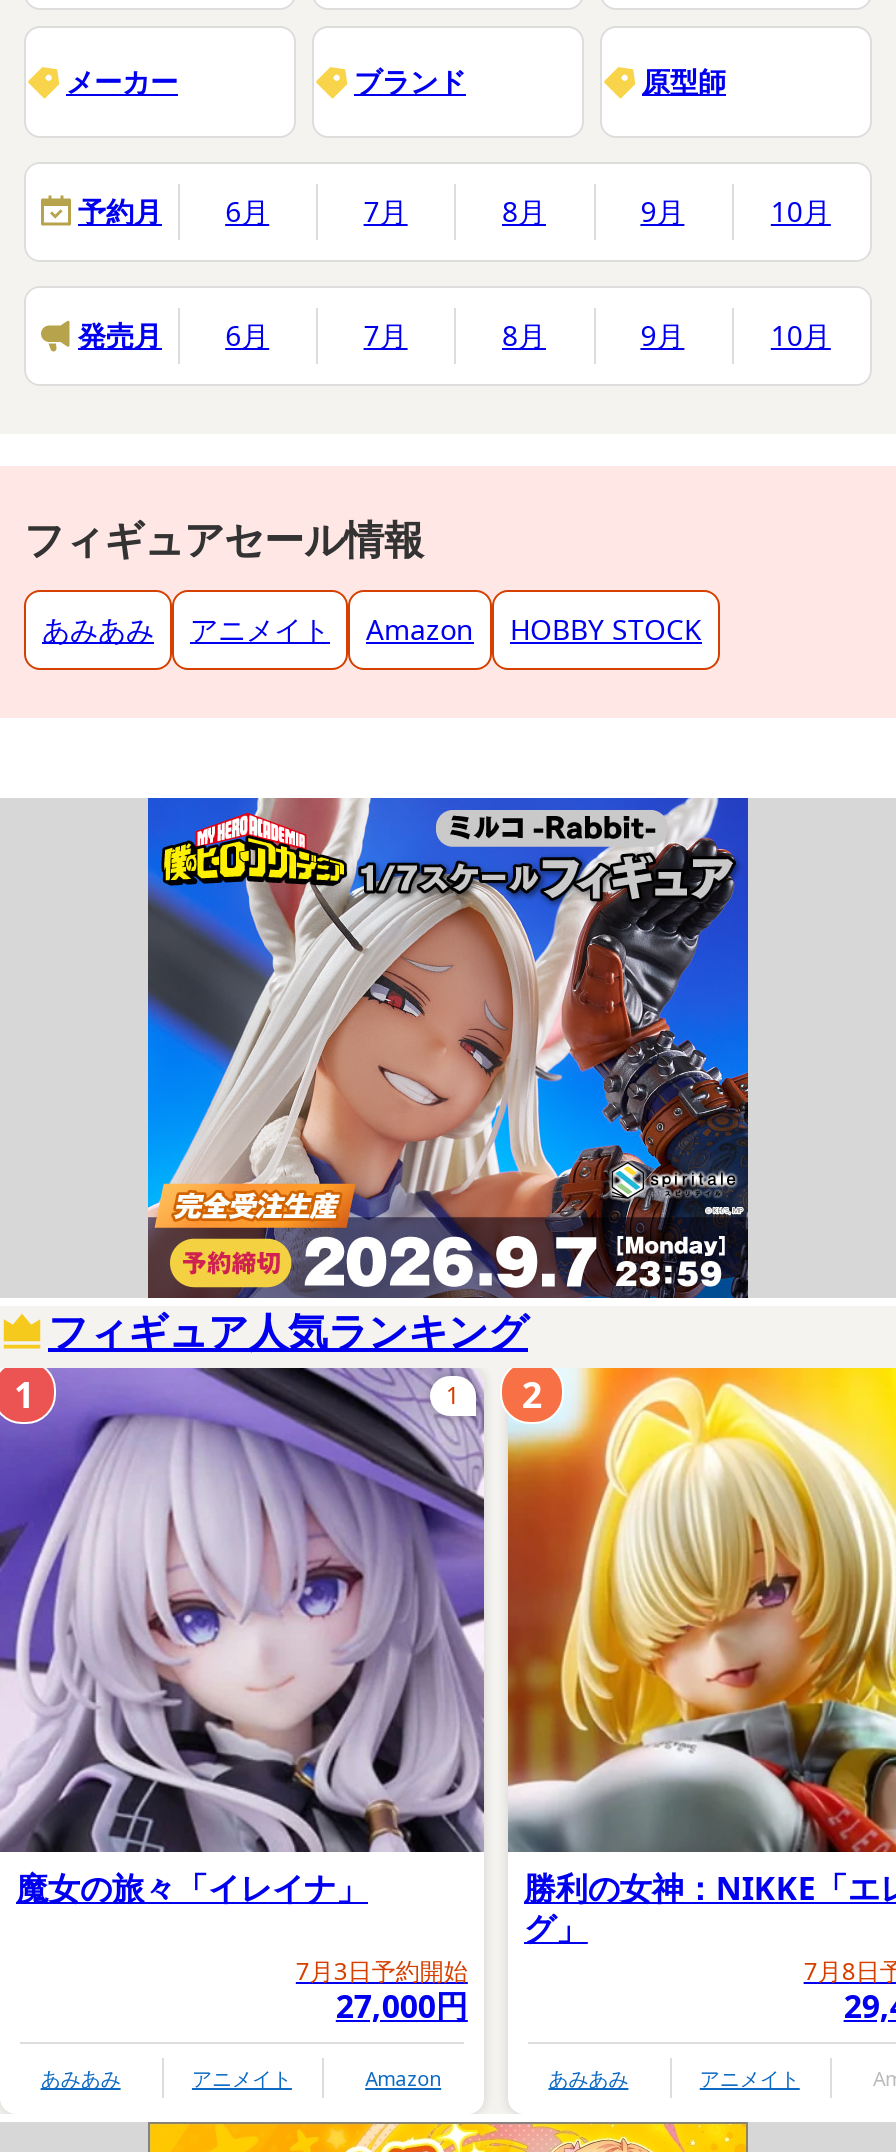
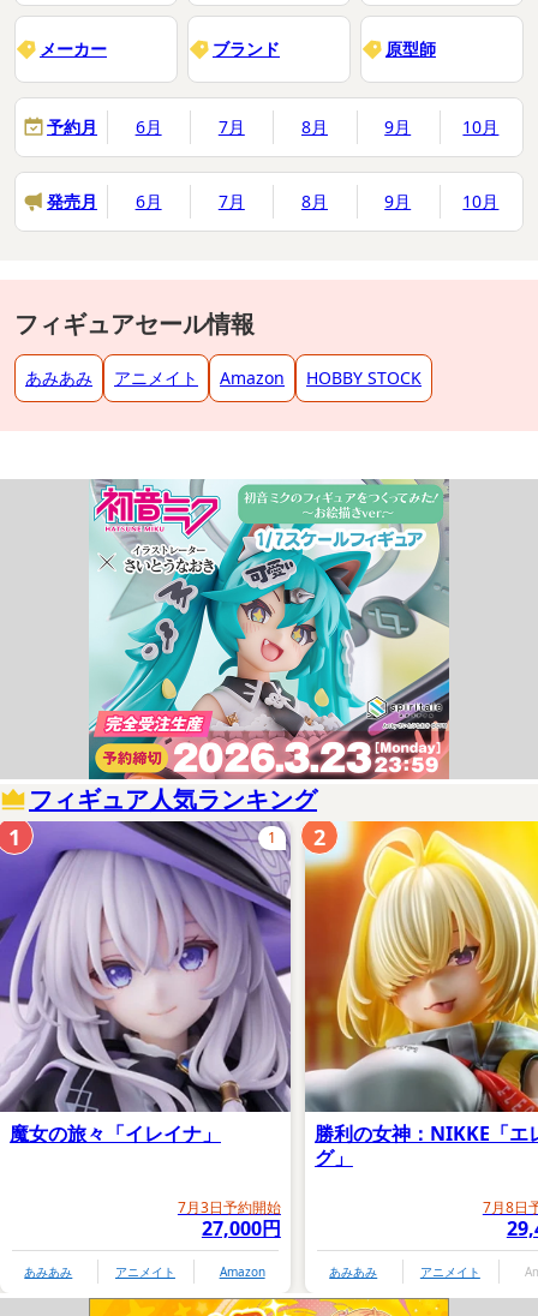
[146,796,750,1300] [image] -> [89,478,450,780] [image]

